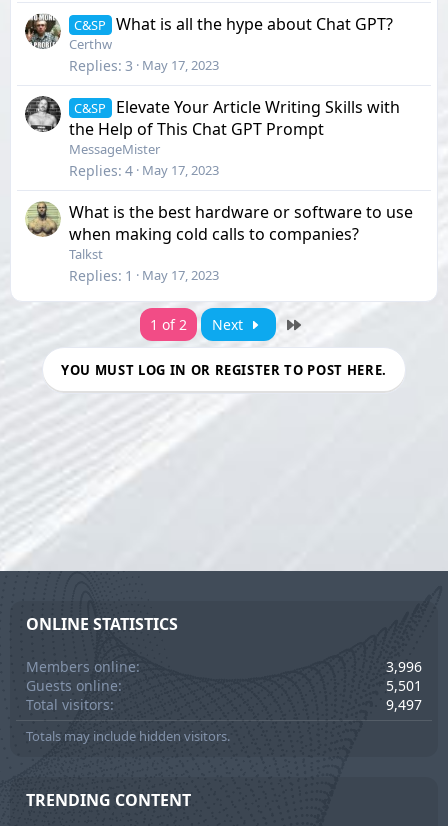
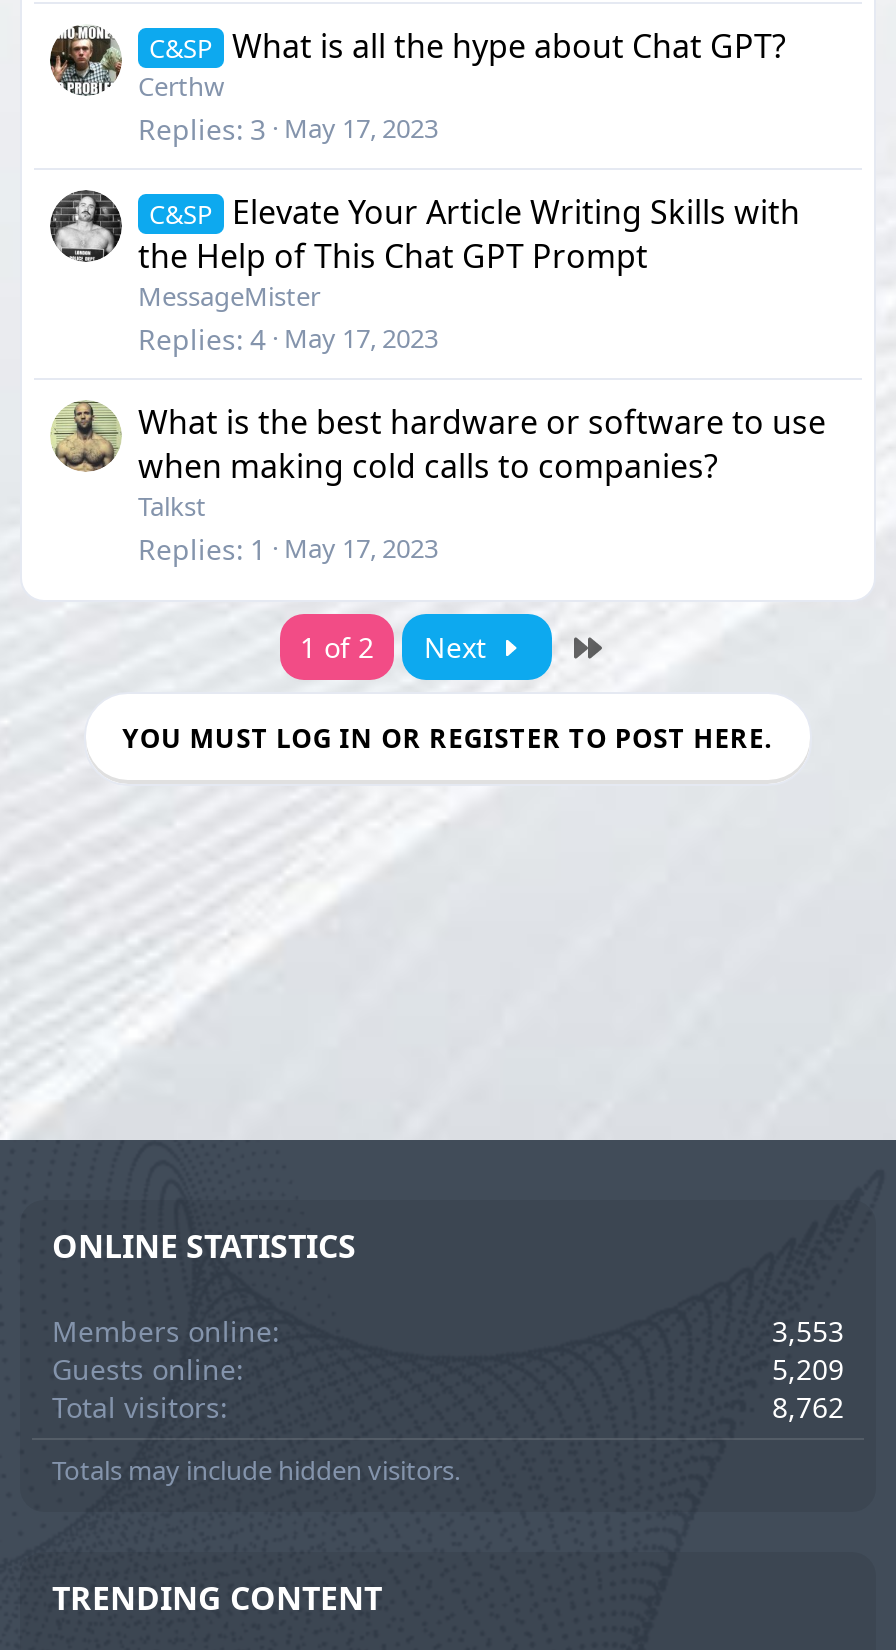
[386,657,422,676] 3,996 -> [772,1312,844,1350] 3,553
[386,676,422,695] 5,501 -> [772,1350,844,1388] 5,209
[386,695,422,714] 9,497 -> [772,1388,844,1426] 8,762

